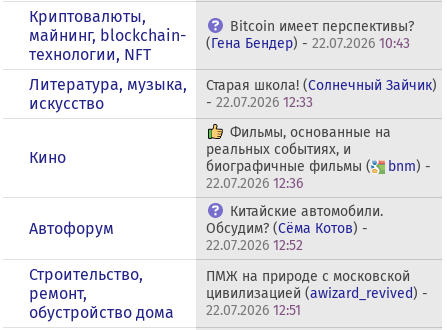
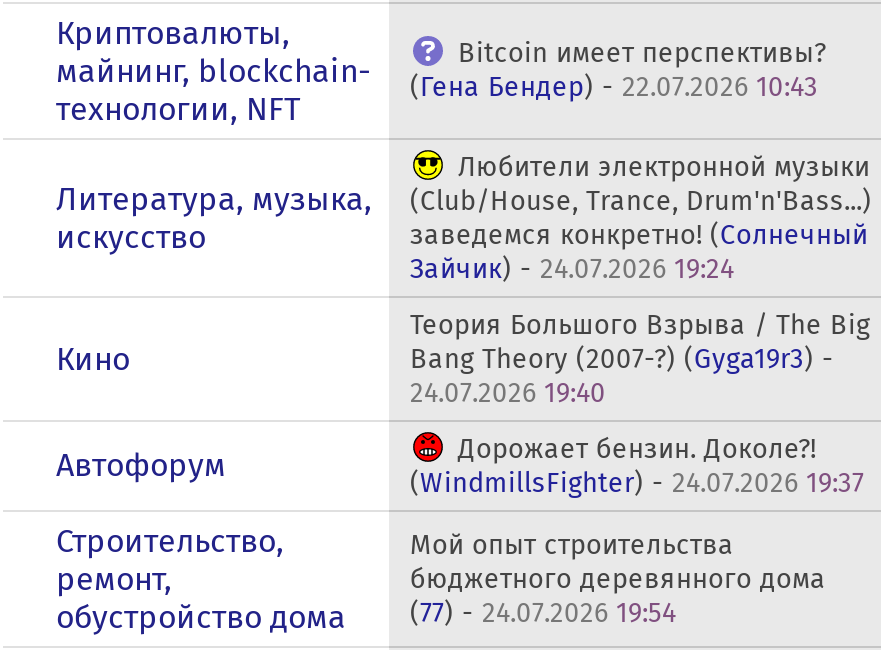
[206,77,437,111] Старая школа! (Солнечный Зайчик) | - 22.07.2026 12:33 -> [410,150,872,286] Любители электронной музыки | (Club/House, Trance, Drum'n'Bass...) | заведемся конкретно! (Солнечный | Зайчик) - 24.07.2026 19:24
[206,124,431,192] Фильмы, основанные на | реальных событиях, и | биографичные фильмы ( | bnm) - | 22.07.2026 12:36 -> [410,308,870,410] Теория Большого Взрыва / The Big | Bang Theory (2007-?) (Gyga19r3) - | 24.07.2026 19:40
moved [29,148,66,167] -> [56,340,130,378]: Кино
[206,203,383,254] Китайские автомобили. | Обсудим? (Сёма Котов) - | 22.07.2026 12:52 -> [410,432,864,500] Дорожает бензин. Доколе?! | (WindmillsFighter) - 24.07.2026 19:37
[206,268,428,319] ПМЖ на природе с московской | цивилизацией (awizard_revived) - | 22.07.2026 12:51 -> [410,528,826,630] Мой опыт строительства | бюджетного деревянного дома | (77) - 24.07.2026 19:54

